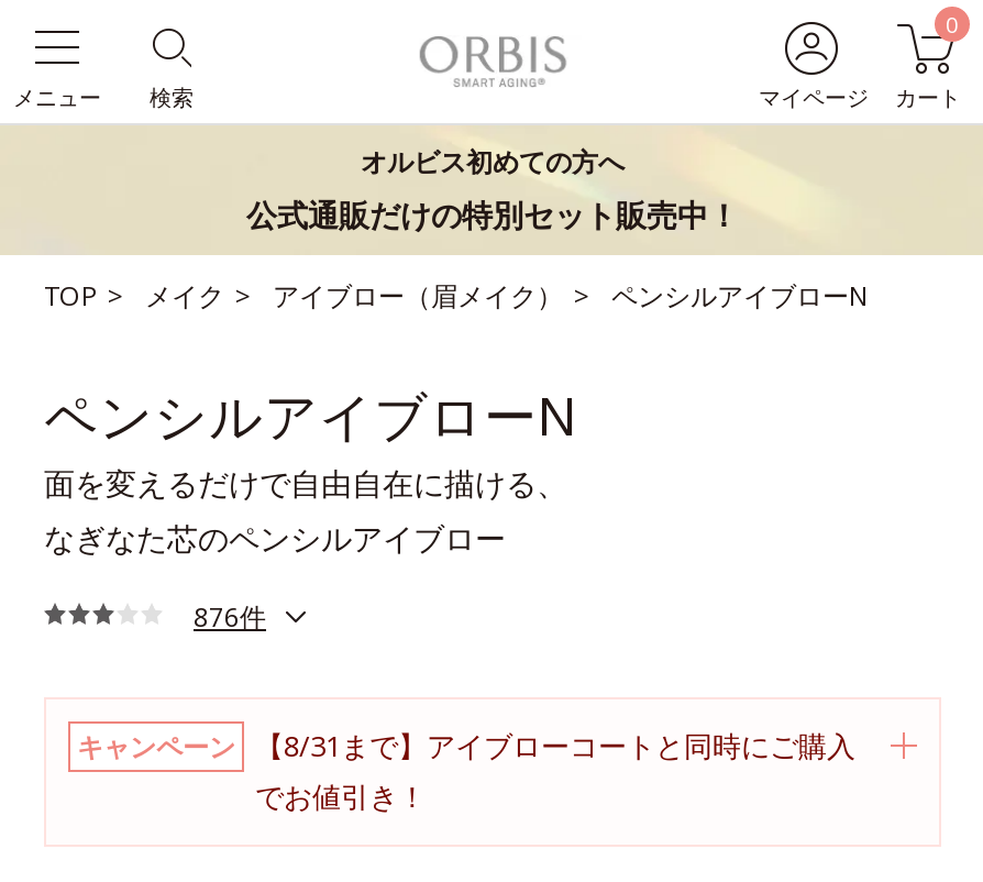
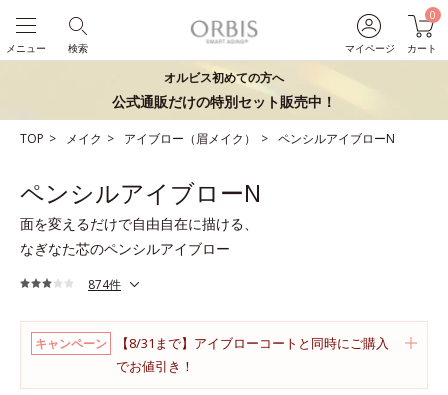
[194,598,266,636] 876件 -> [88,276,121,293] 874件

